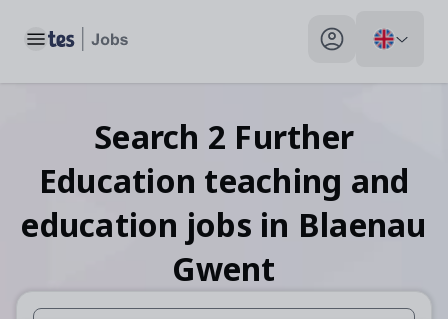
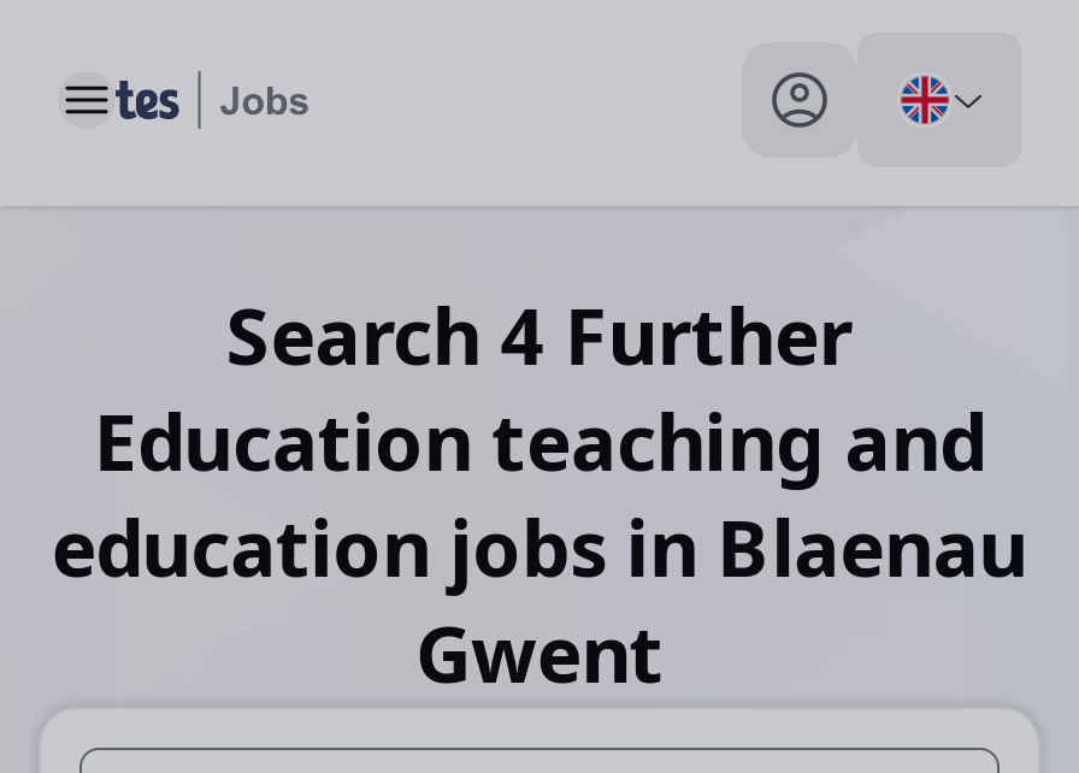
[94,115,354,158] Search 2 Further -> [226,283,853,386] Search 4 Further

